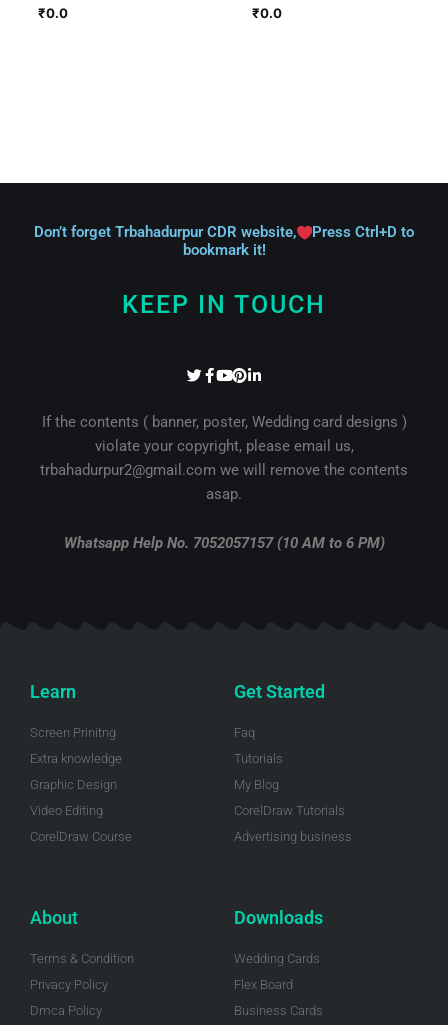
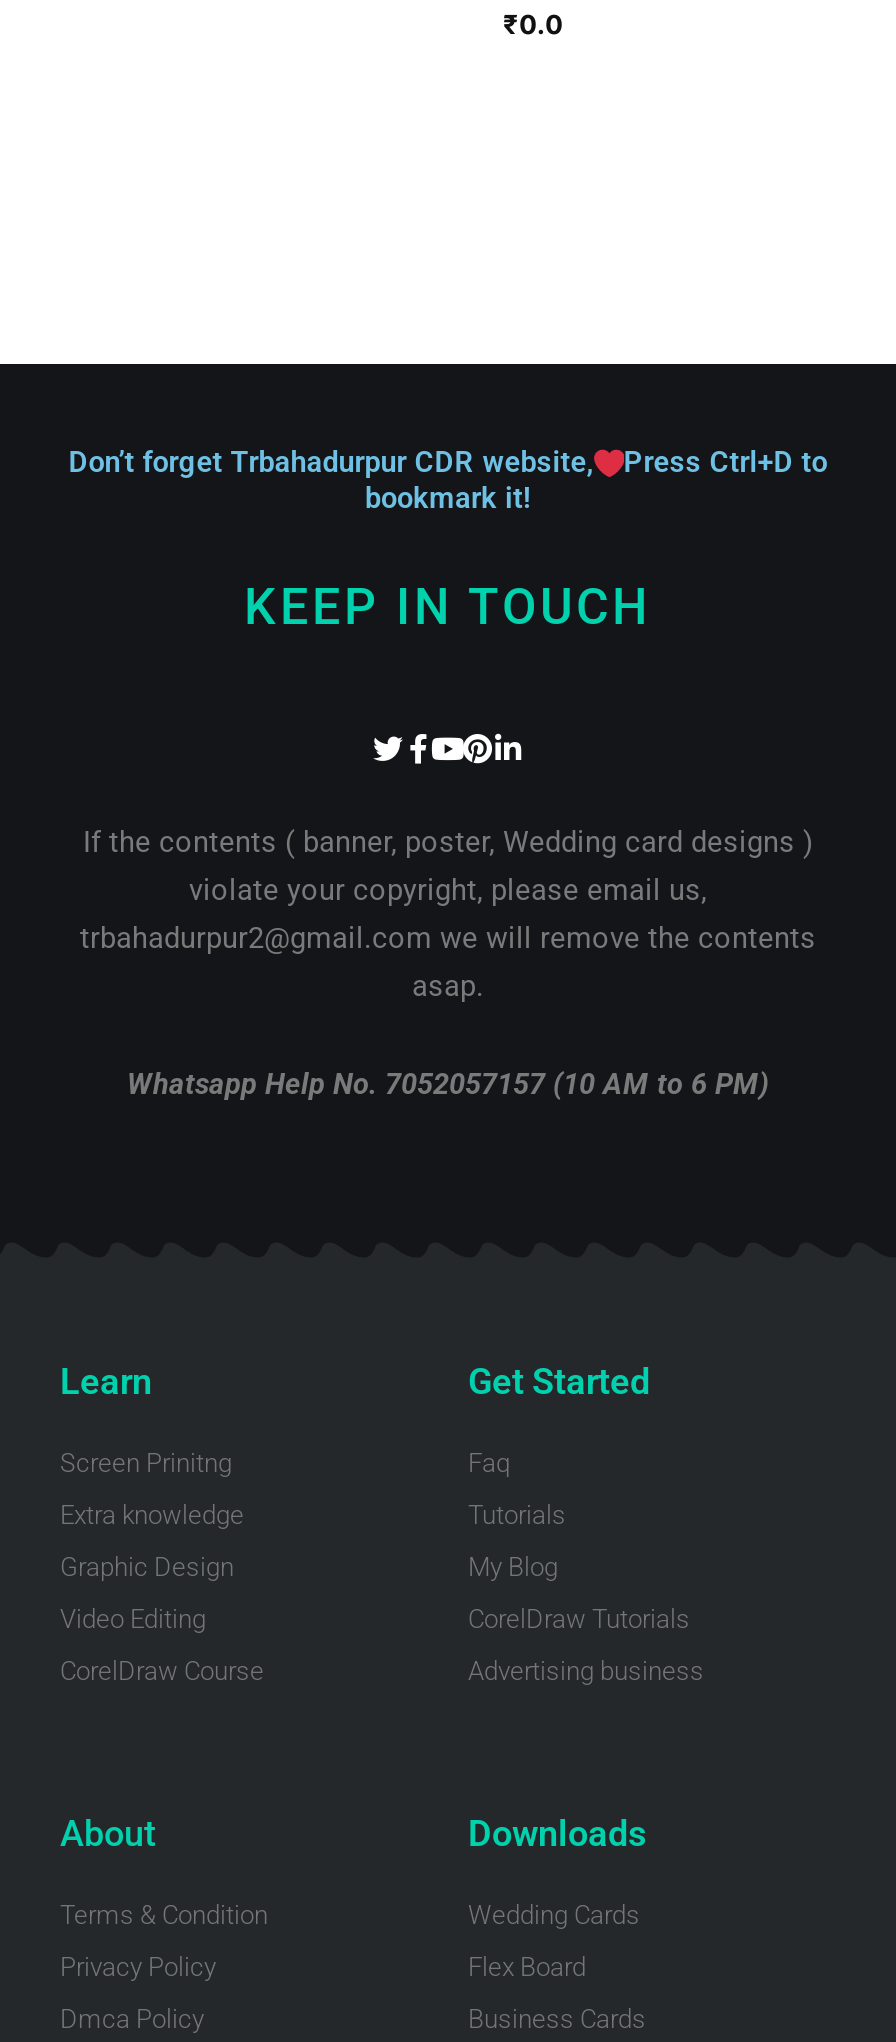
[37,5,67,21] ₹0.0 -> none

